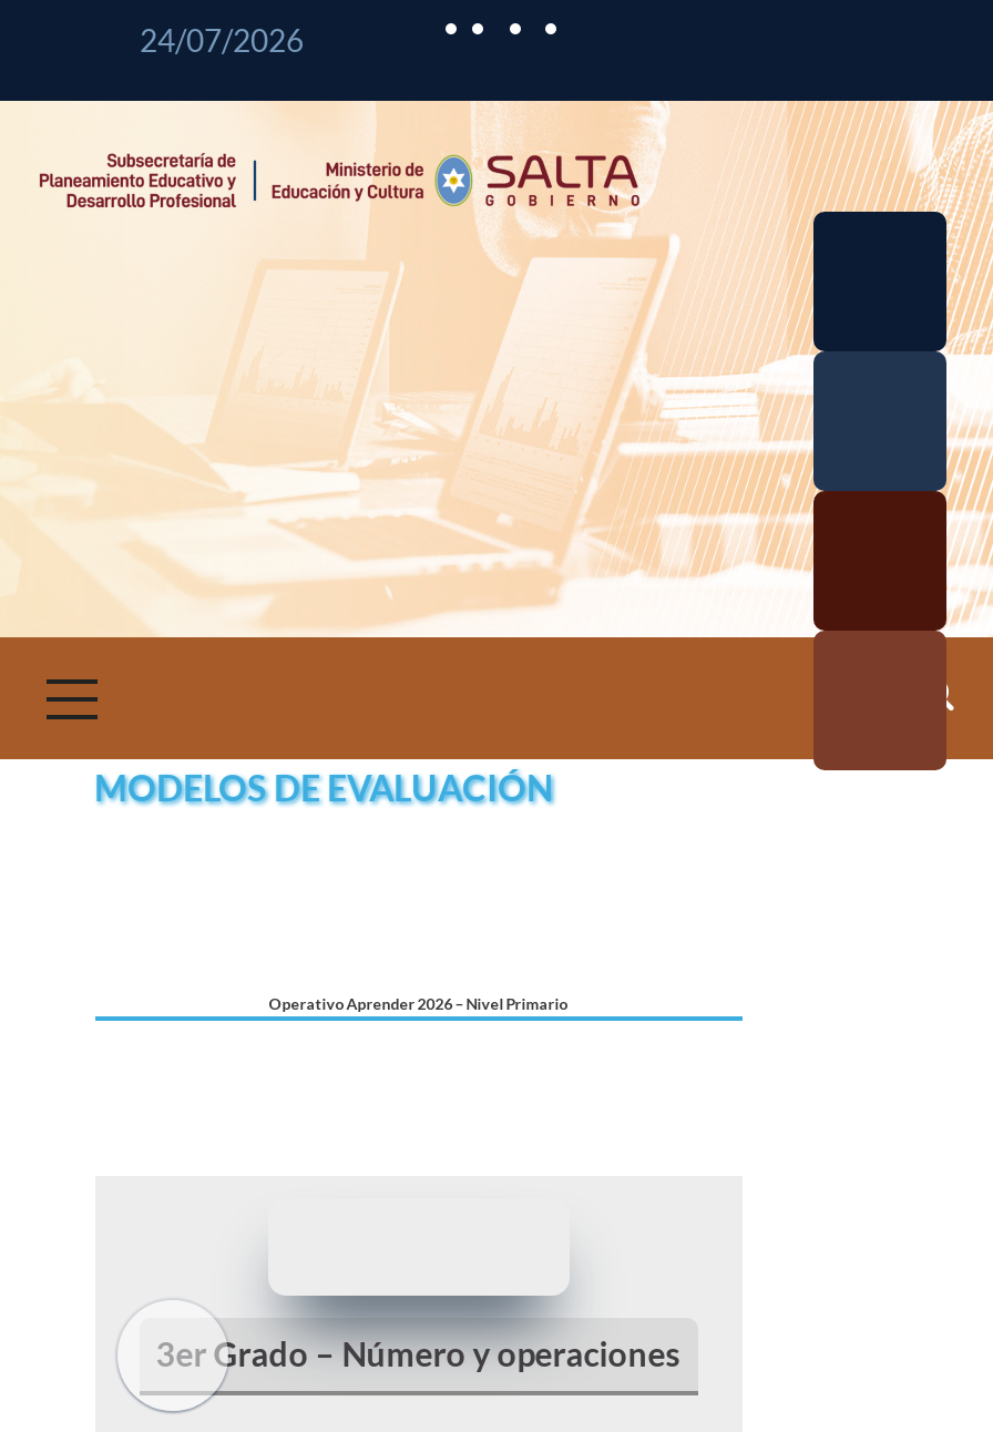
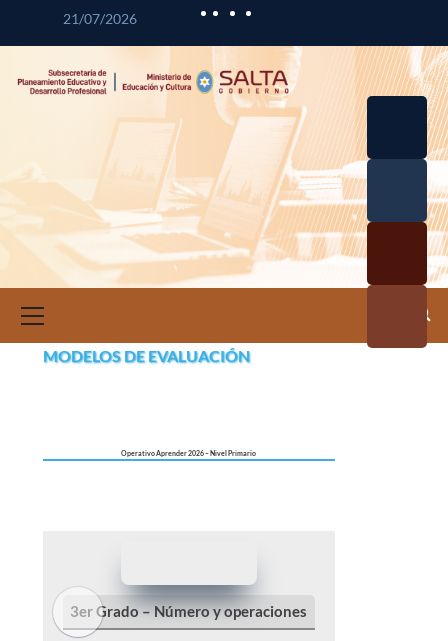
[140,21,304,59] 24/07/2026 -> [63,10,137,27] 21/07/2026

